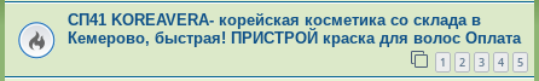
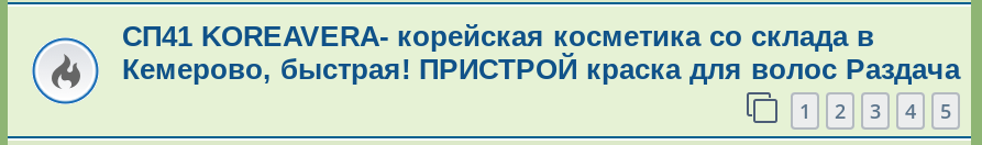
[68,29,521,47] Кемерово, быстрая! ПРИСТРОЙ краска для волос Оплата -> [122,52,960,85] Кемерово, быстрая! ПРИСТРОЙ краска для волос Раздача

